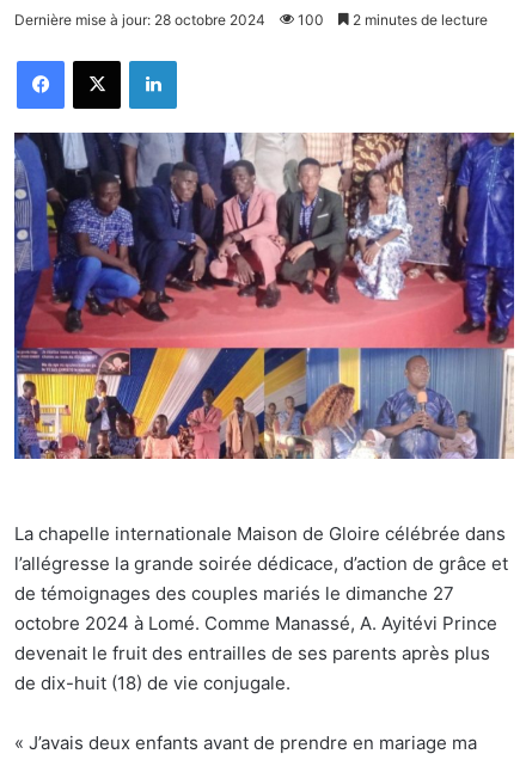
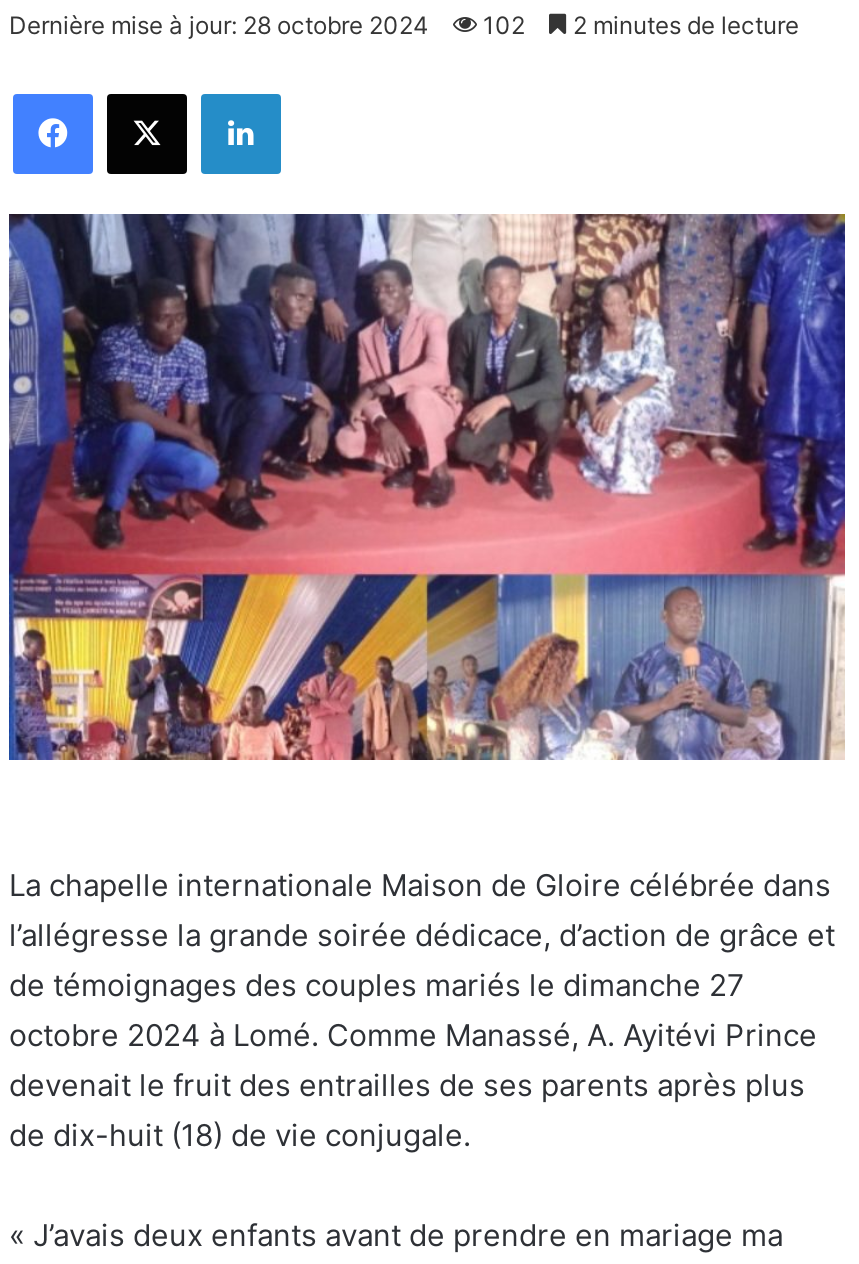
[14,11,488,29] Dernière mise à jour: 28 octobre 2024 100 2 minutes de lecture -> [9,11,799,41] Dernière mise à jour: 28 octobre 2024 102 2 minutes de lecture

